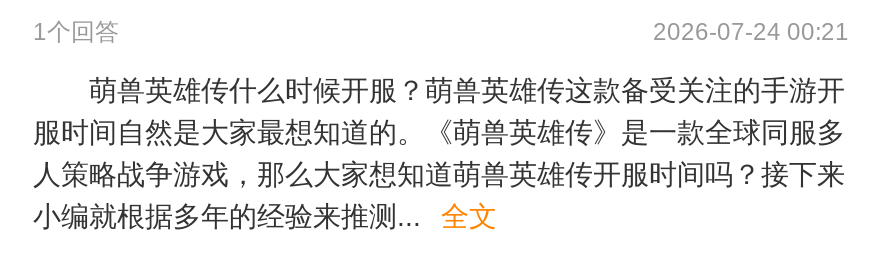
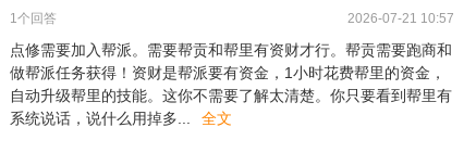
[653,18,849,46] 2026-07-24 00:21 -> [347,11,454,26] 2026-07-21 10:57
[33,74,845,232] 萌兽英雄传什么时候开服？萌兽英雄传这款备受关注的手游开 | 服时间自然是大家最想知道的。《萌兽英雄传》是一款全球同服多 | 人策略战争游戏，那么大家想知道萌兽英雄传开服时间吗？接下来 | 小编就根据多年的经验来推测... -> [10,41,452,127] 点修需要加入帮派。需要帮贡和帮里有资财才行。帮贡需要跑商和 | 做帮派任务获得！资财是帮派要有资金，1小时花费帮里的资金， | 自动升级帮里的技能。这你不需要了解太清楚。你只要看到帮里有 | 系统说话，说什么用掉多...

